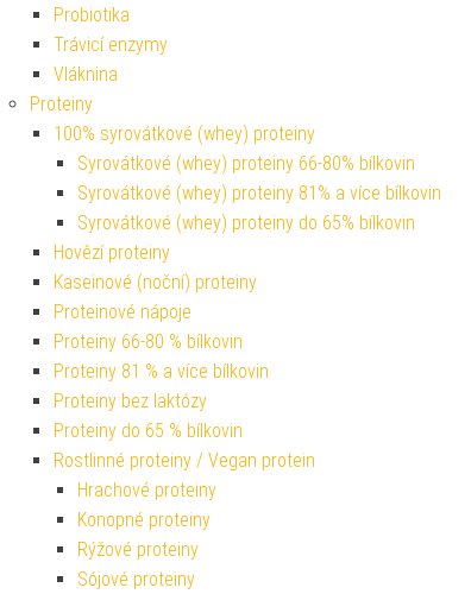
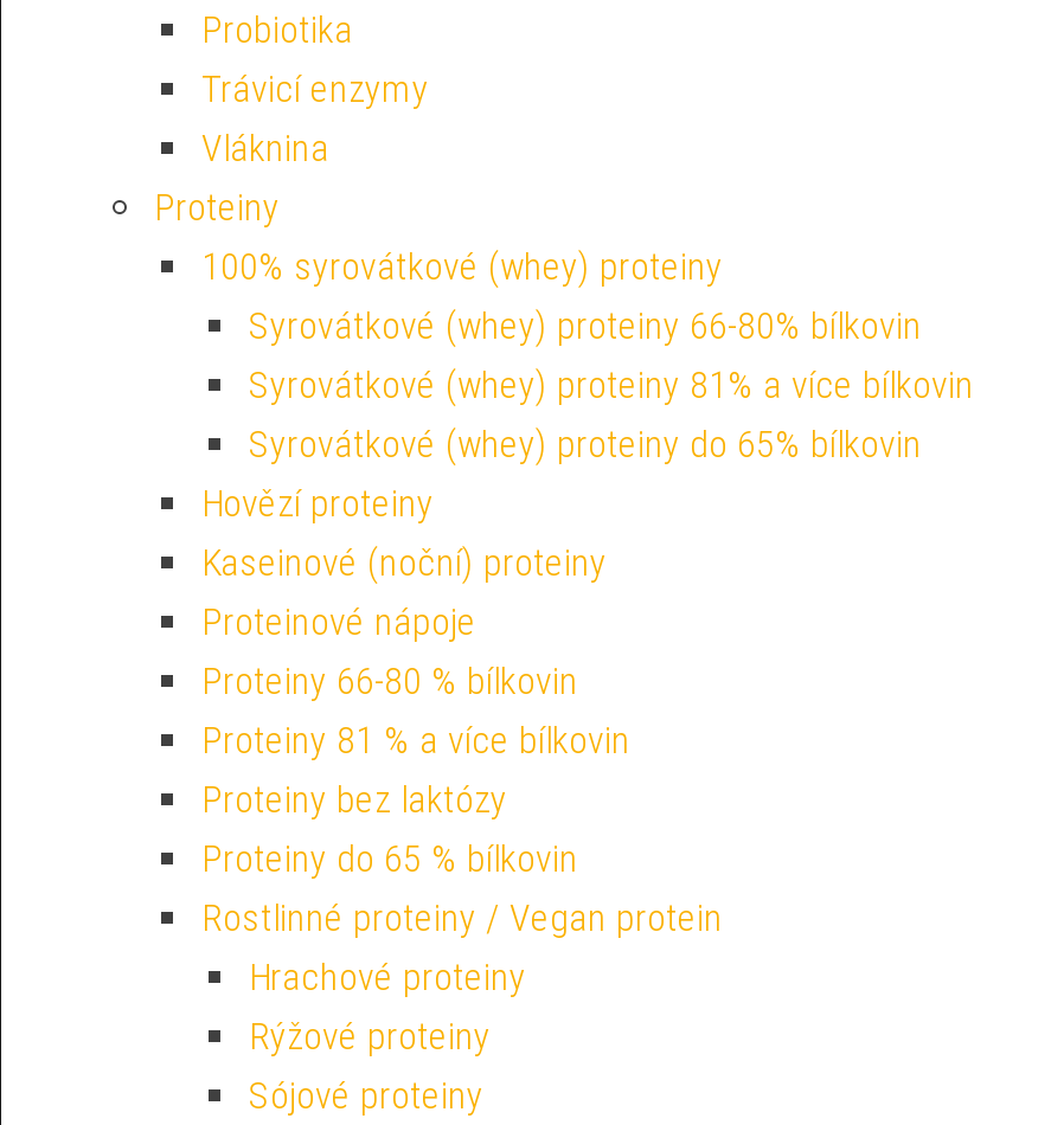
[77,508,211,531] Konopné proteiny -> none

